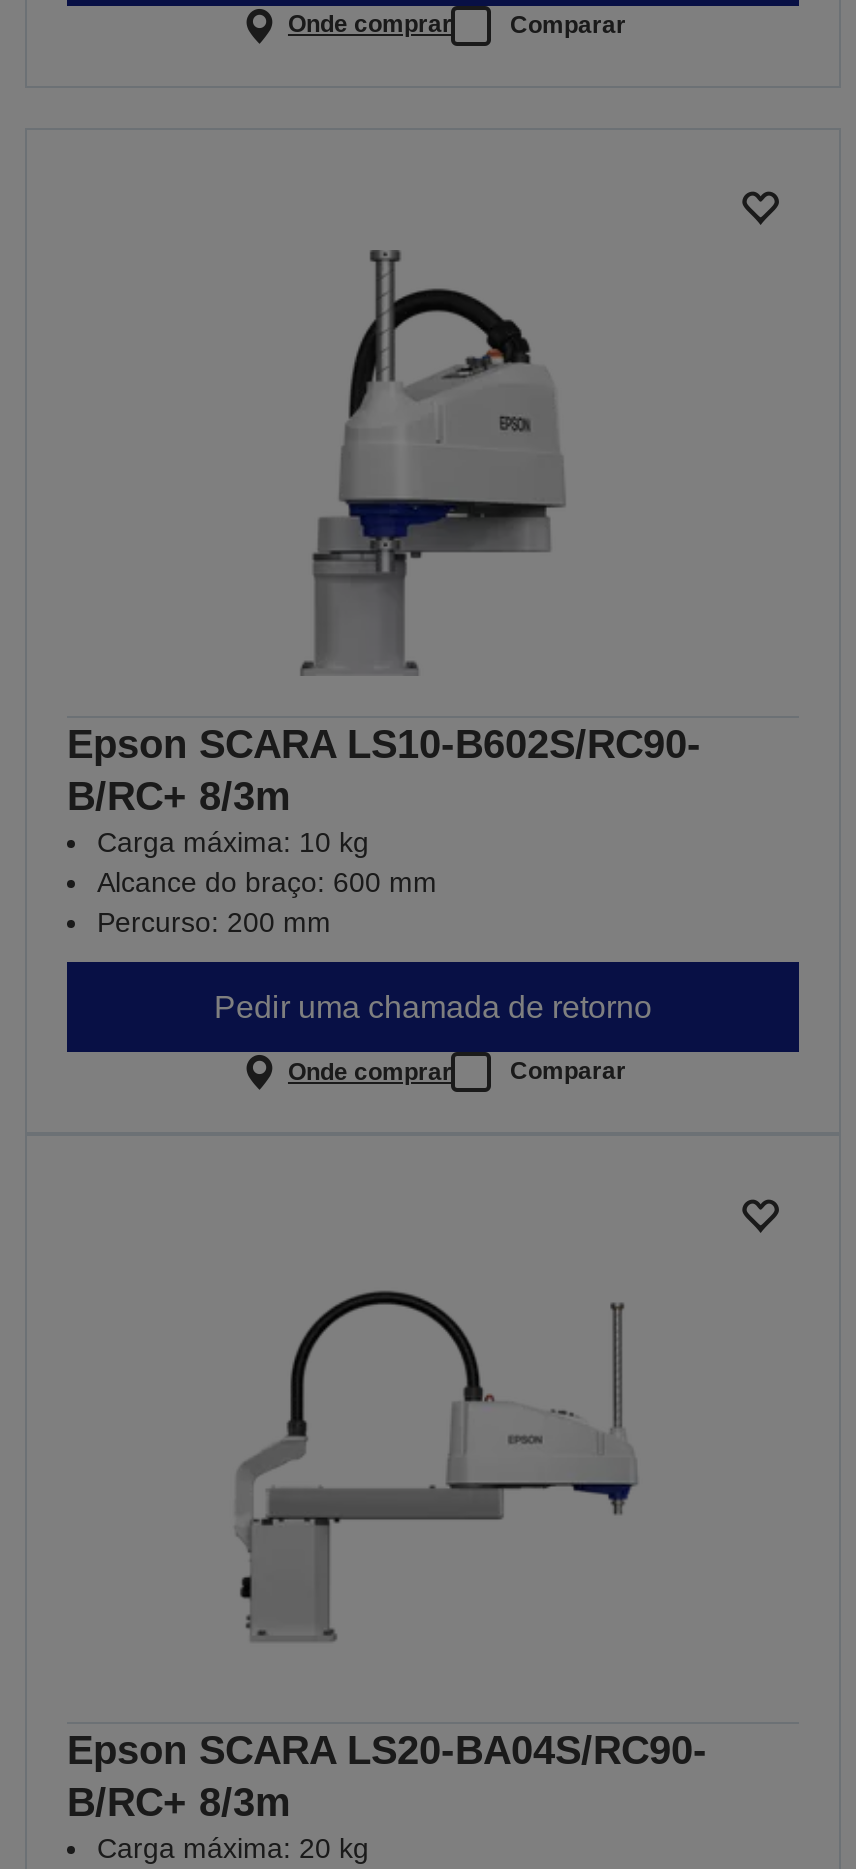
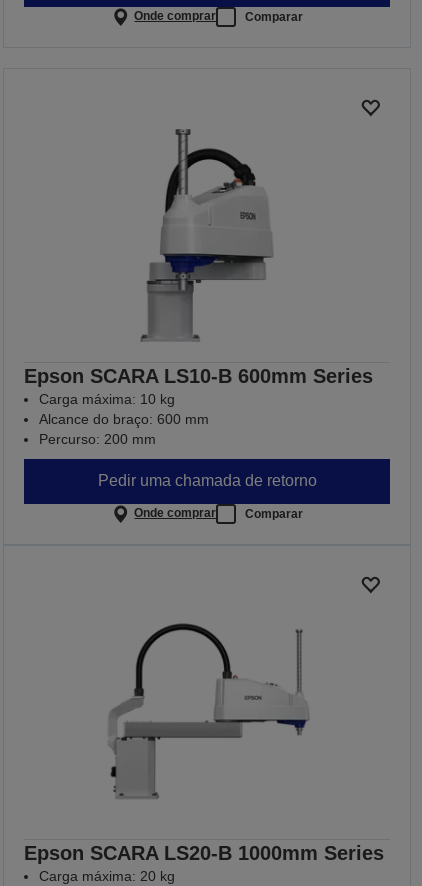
[67,723,701,819] Epson SCARA LS10-B602S/RC90- | B/RC+ 8/3m -> [24,365,373,387] Epson SCARA LS10-B 600mm Series
[67,1729,707,1825] Epson SCARA LS20-BA04S/RC90- | B/RC+ 8/3m -> [24,842,384,864] Epson SCARA LS20-B 1000mm Series

